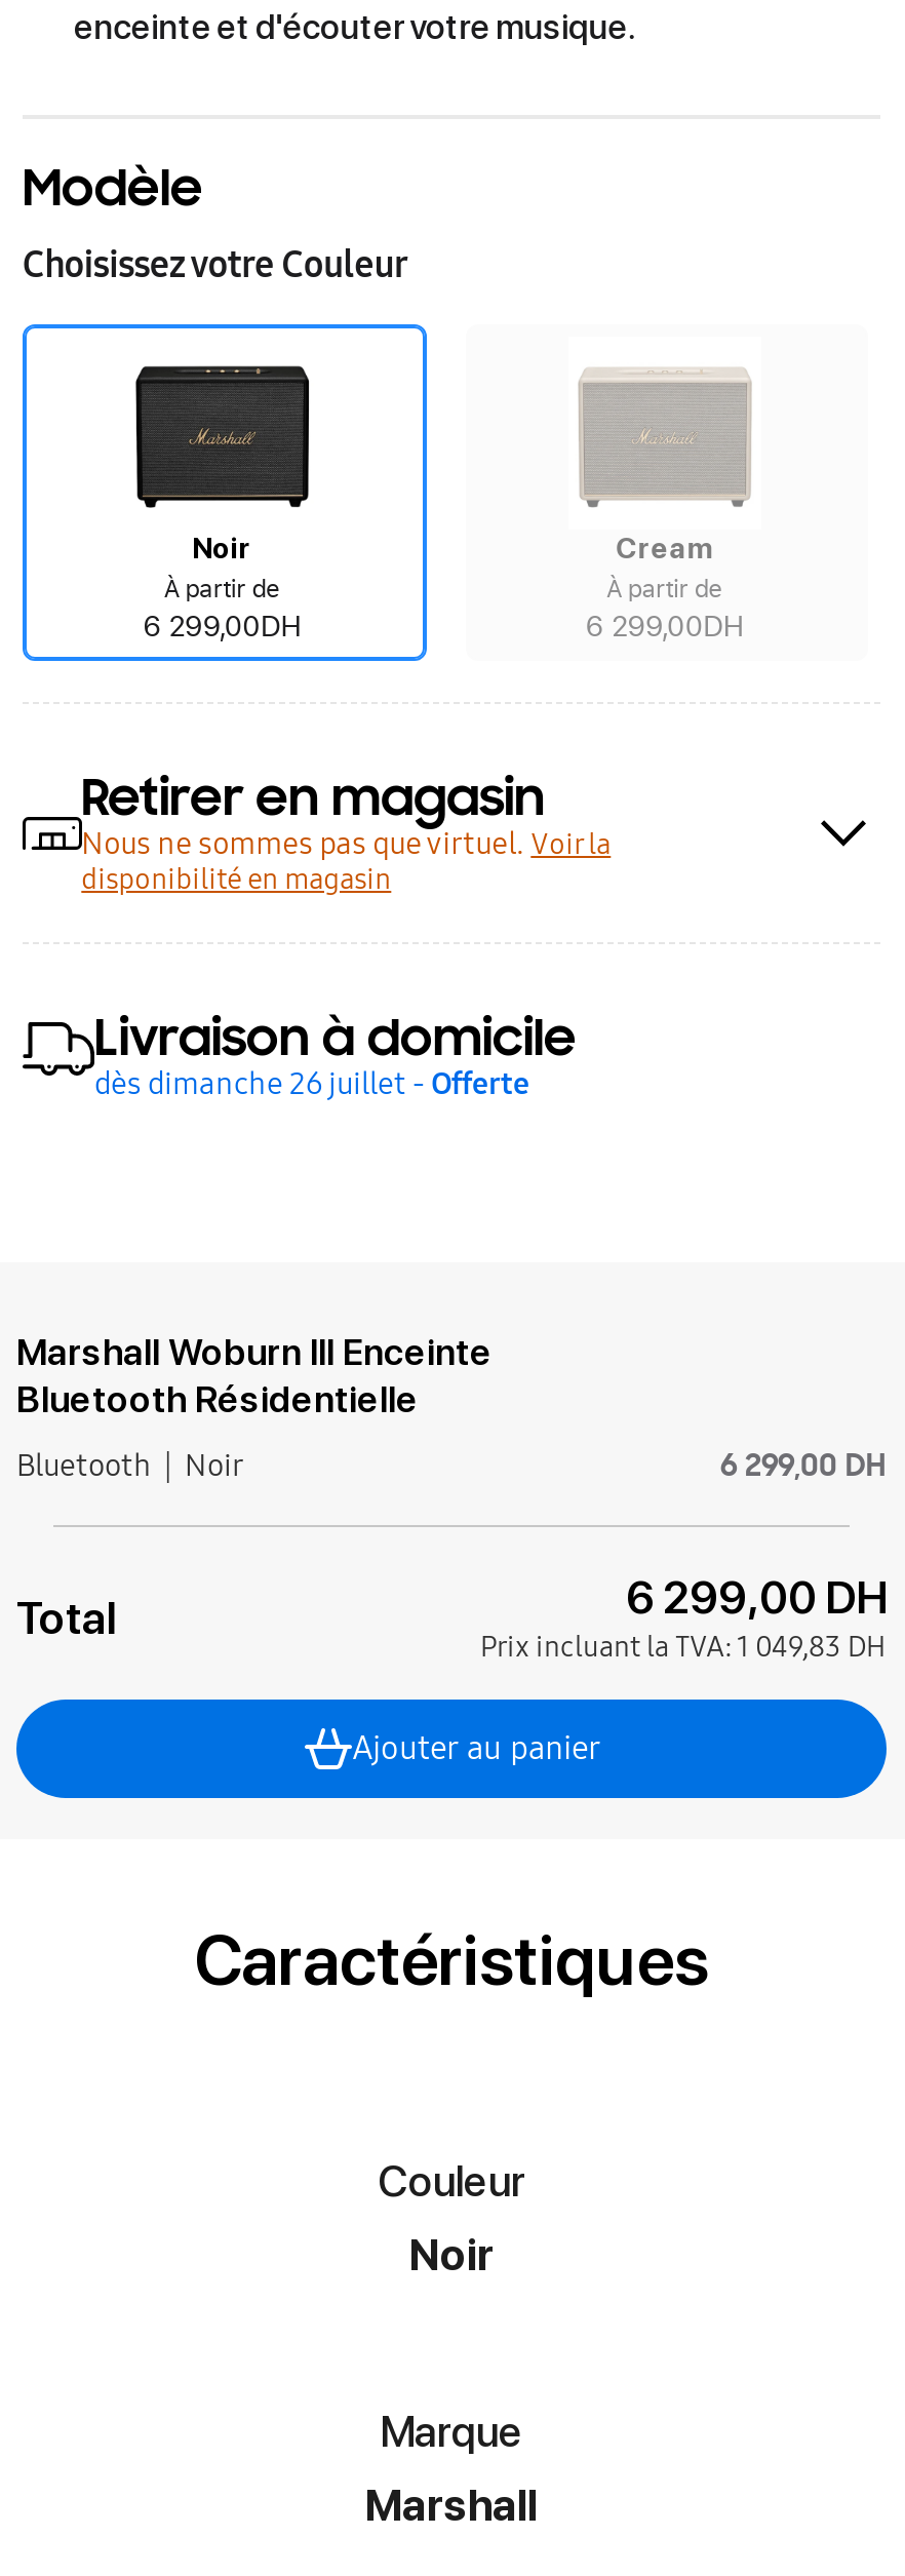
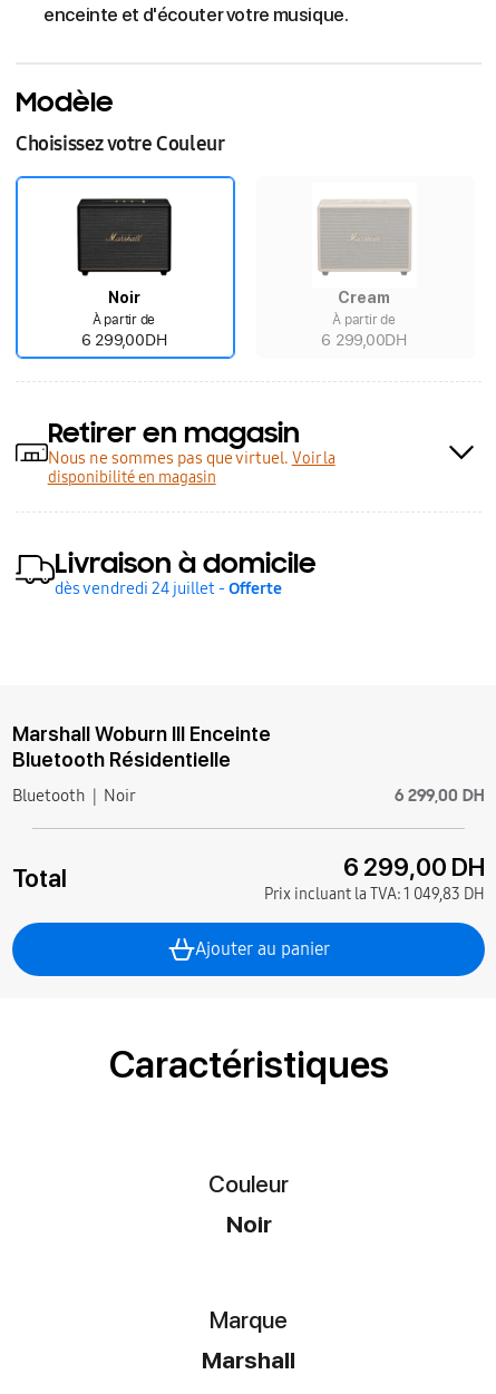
[94,1065,529,1102] dès dimanche 26 juillet - Offerte -> [55,578,282,598] dès vendredi 24 juillet - Offerte

